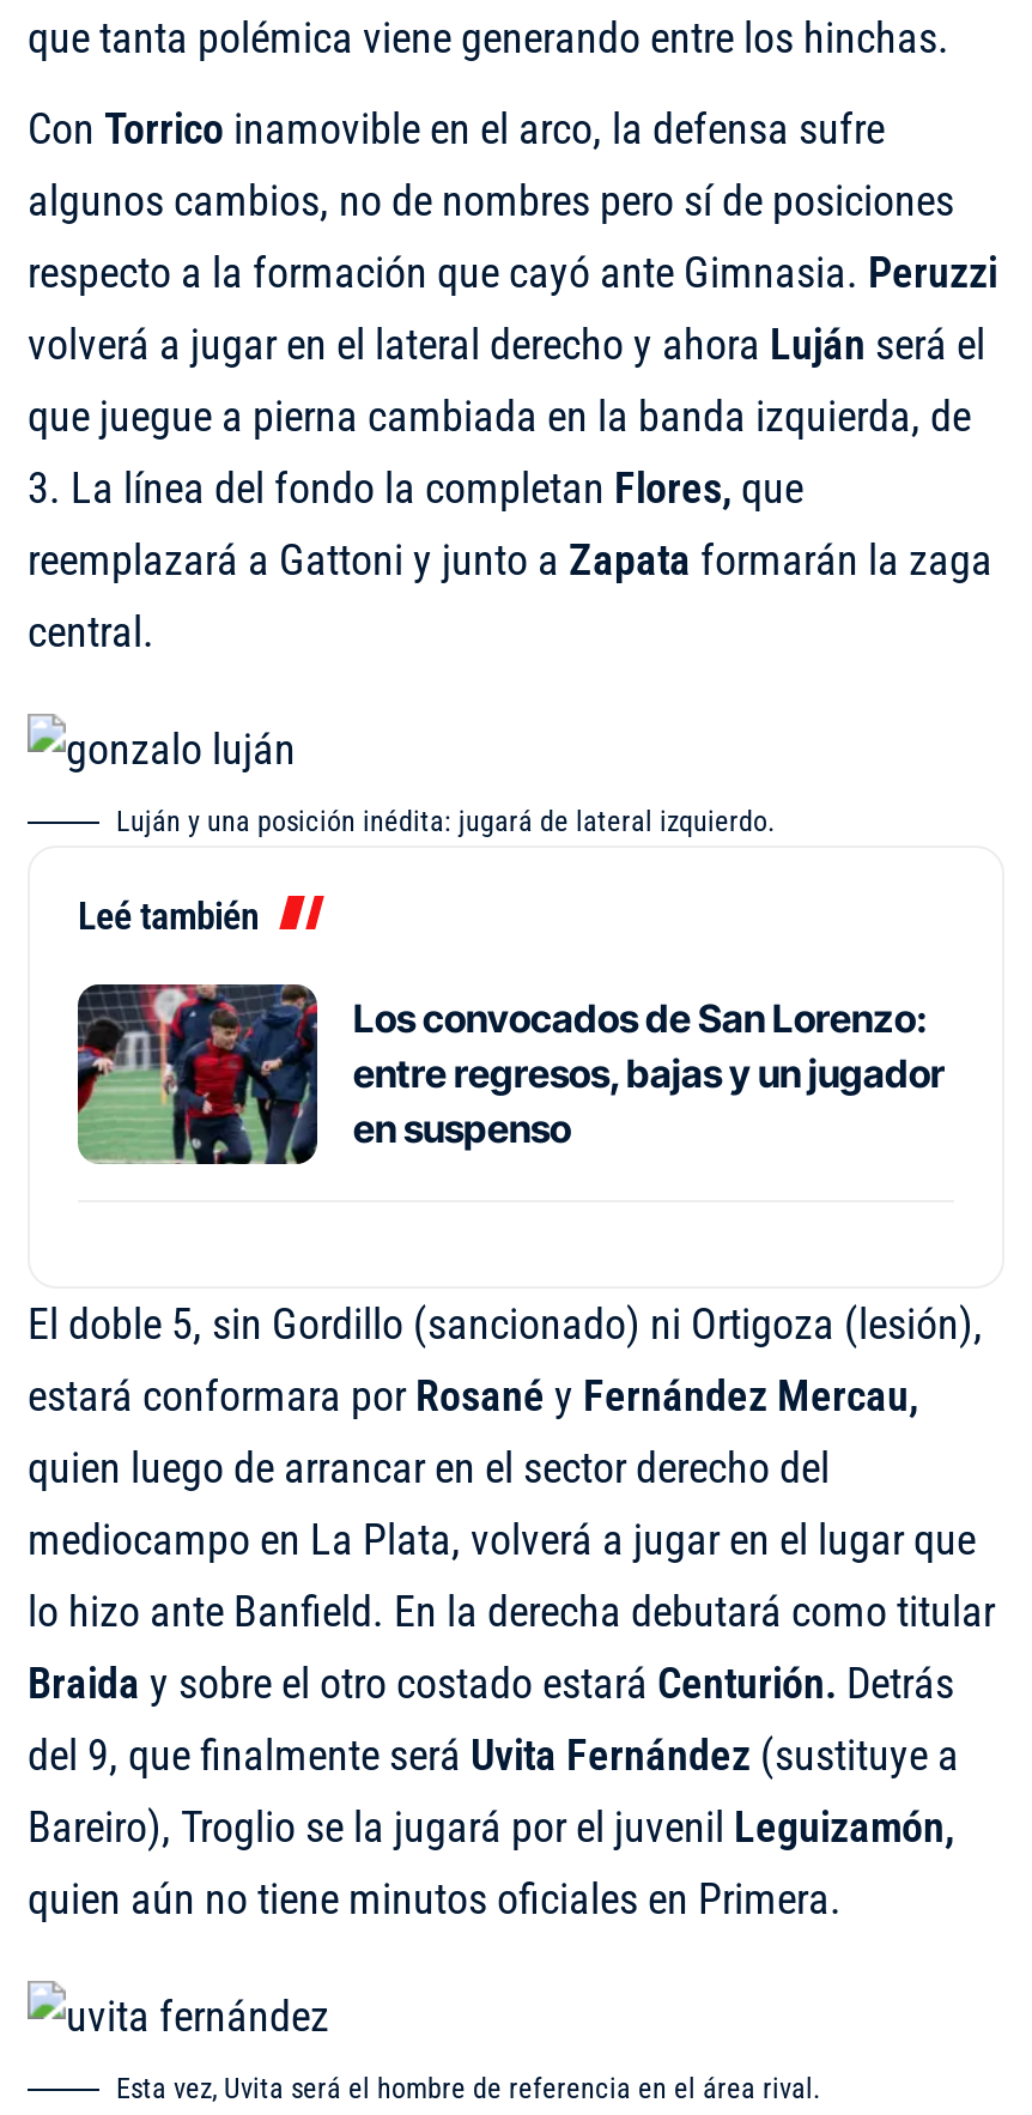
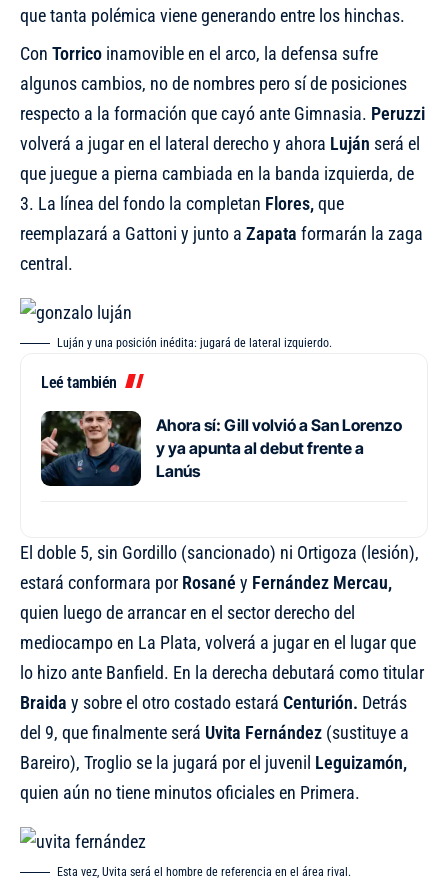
[75,982,945,1166] [image] | Los convocados de San Lorenzo: | entre regresos, bajas y un jugador | en suspenso -> [40,410,402,487] [image] | Ahora sí: Gill volvió a San Lorenzo | y ya apunta al debut frente a | Lanús

